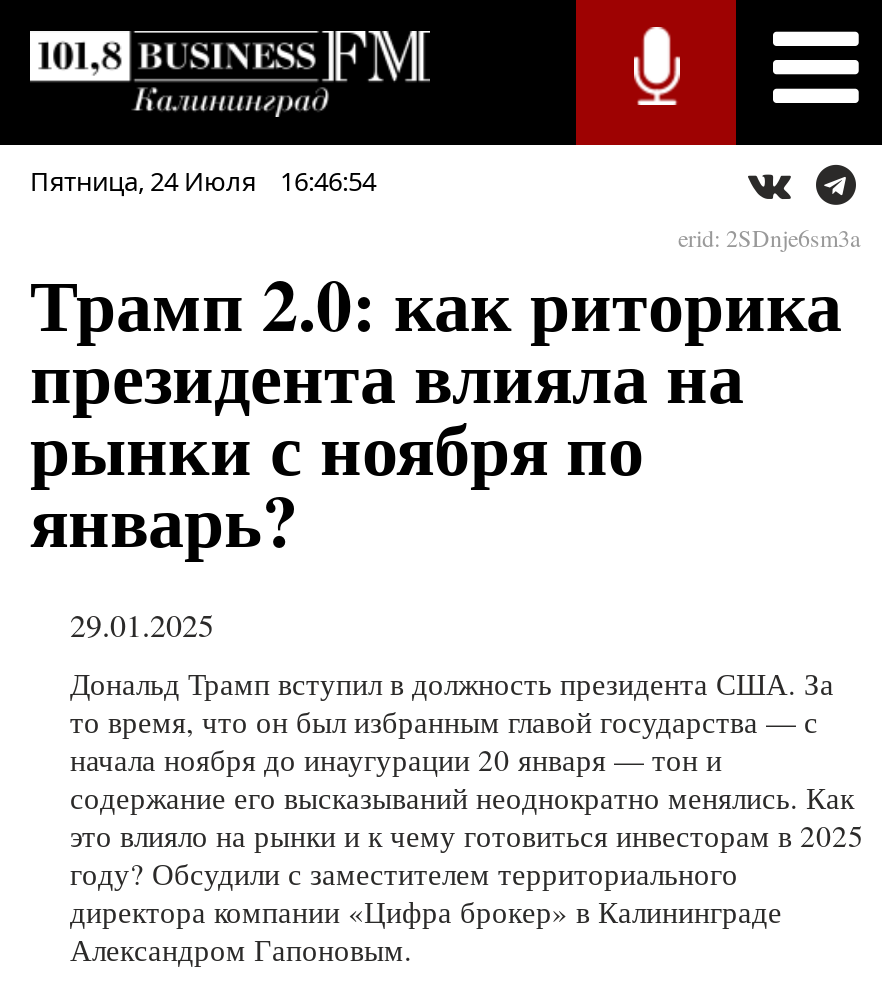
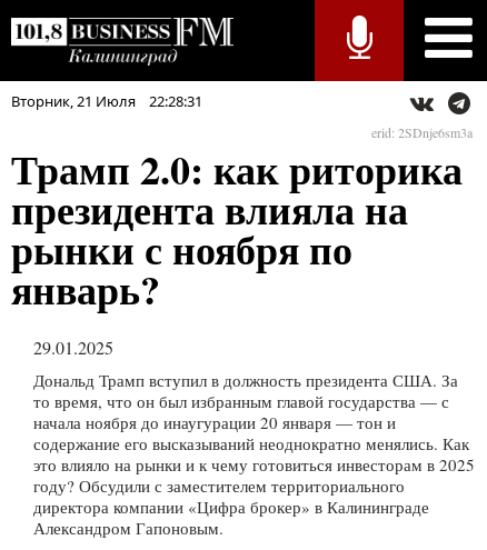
[30,163,376,199] Пятница, 24 Июля 16:46:54 -> [11,91,202,111] Вторник, 21 Июля 22:28:31

